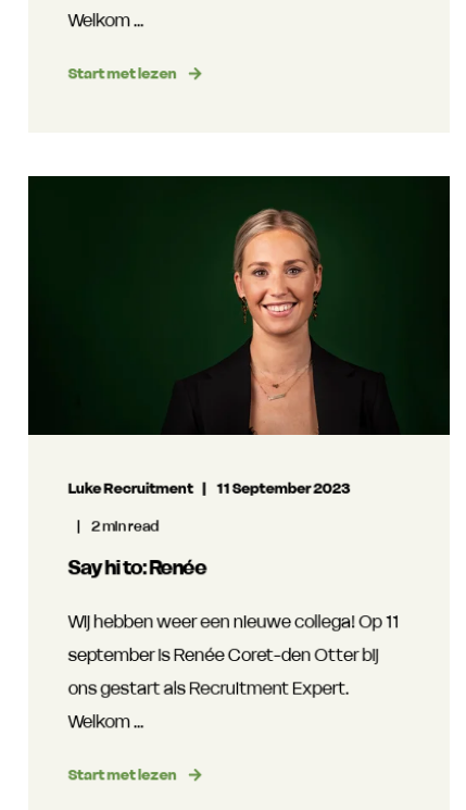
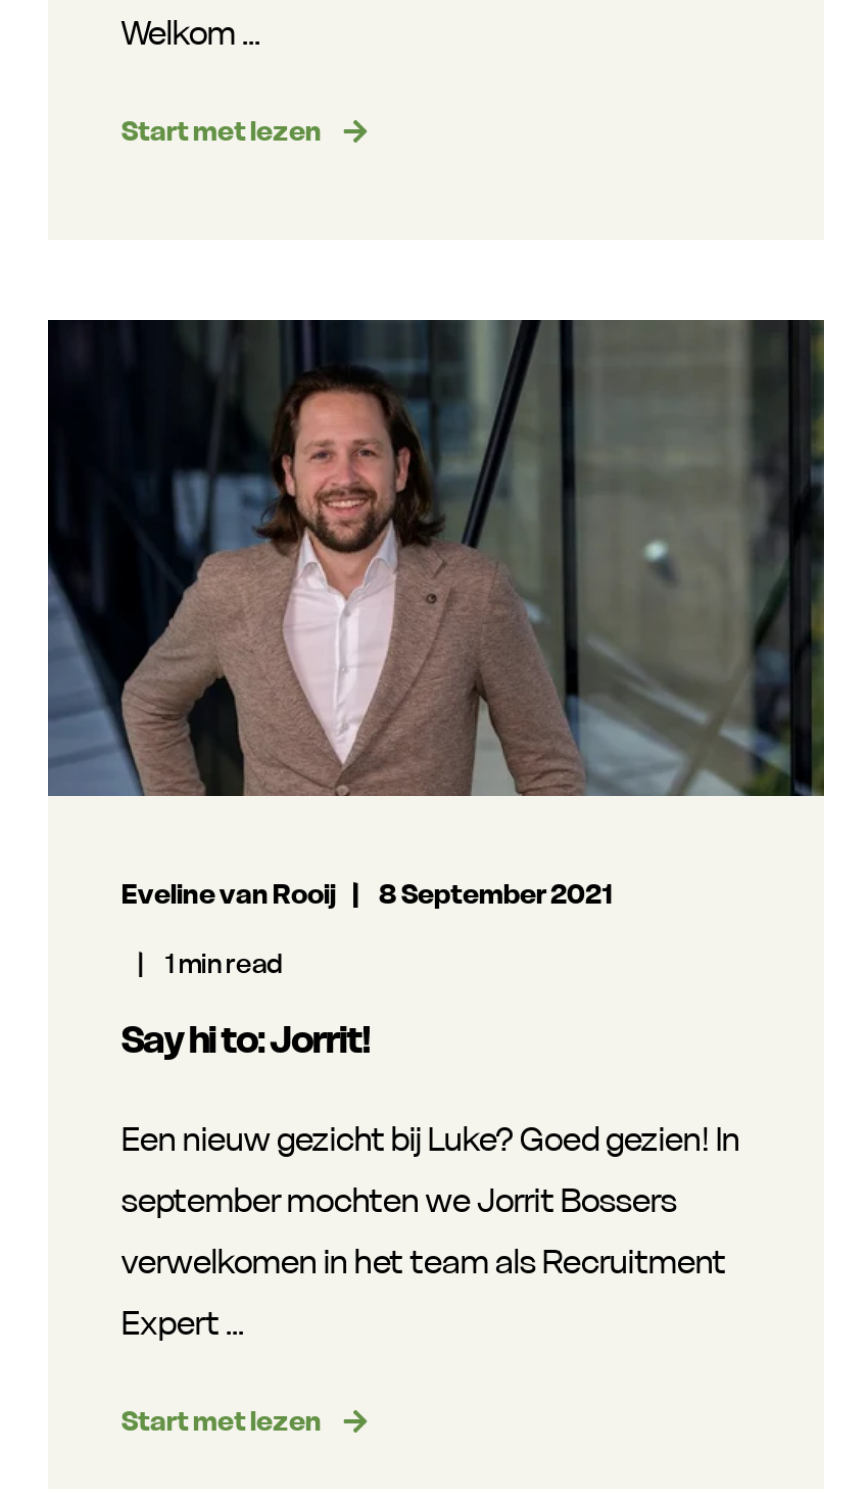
[27,176,450,498] [image] | Luke Recruitment | 11 September 2023 -> [46,320,824,911] [image] | Eveline van Rooij | 8 September 2021
[91,516,159,535] 2 min read -> [164,946,283,981] 1 min read
[68,554,206,580] Say hi to: Renée -> [121,1015,371,1062] Say hi to: Jorrit!
[68,610,399,632] Wij hebben weer een nieuwe collega! Op 11 -> [121,1118,740,1158] Een nieuw gezicht bij Luke? Goed gezien! In
[68,643,379,665] september is Renée Coret-den Otter bij -> [121,1179,677,1220] september mochten we Jorrit Bossers
[68,676,349,699] ons gestart als Recruitment Expert. -> [121,1240,726,1281] verwelkomen in het team als Recruitment
[68,710,144,732] Welkom ... -> [121,1301,244,1342] Expert ...

